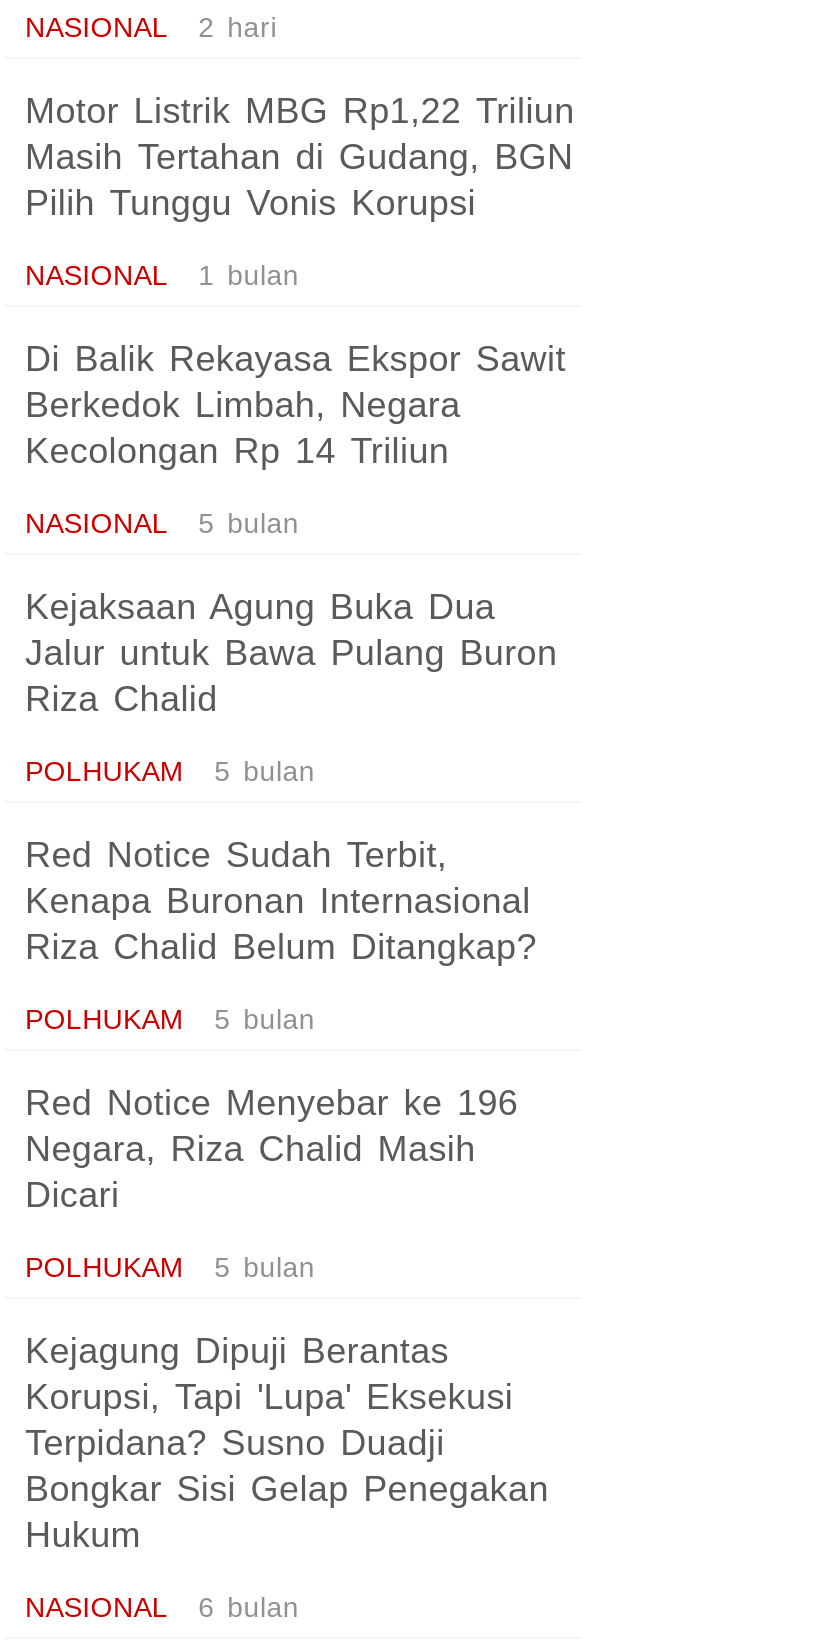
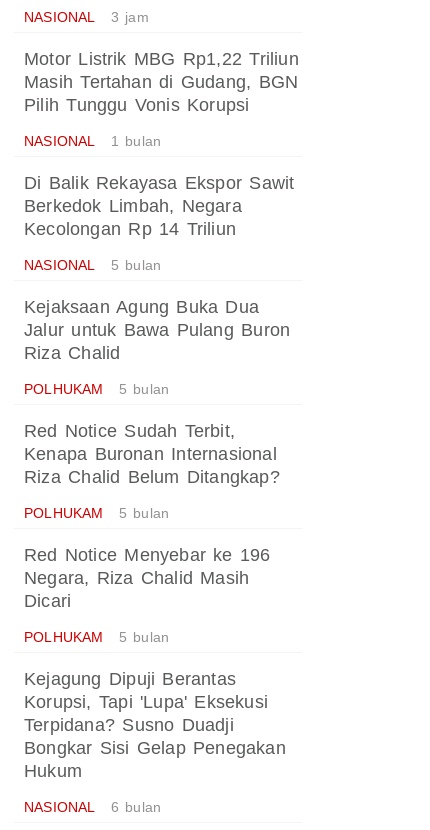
[25,11,277,43] NASIONAL 2 hari -> [24,9,149,25] NASIONAL 3 jam

